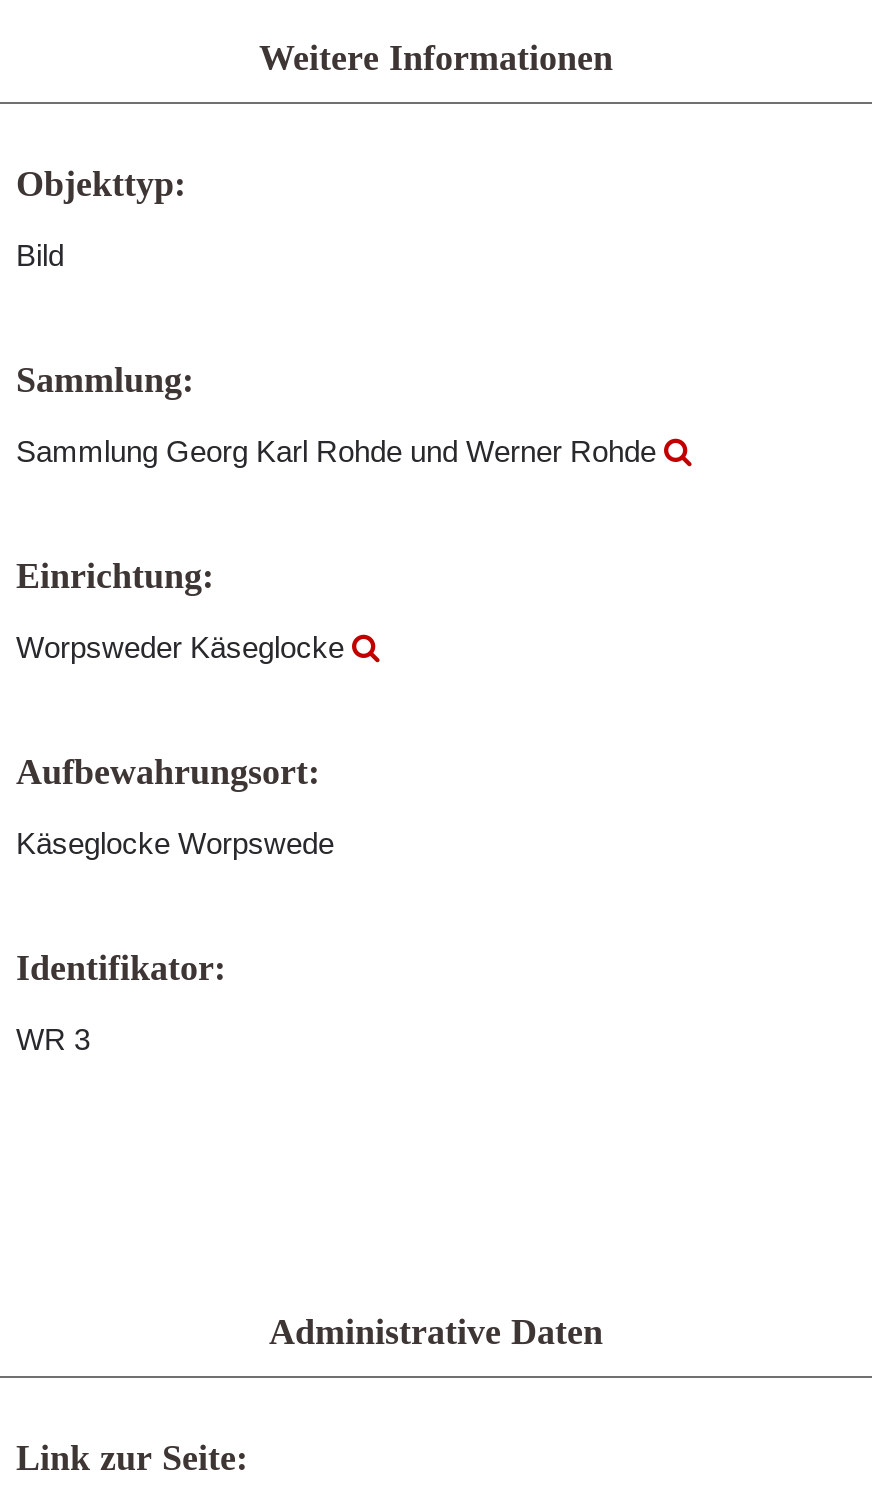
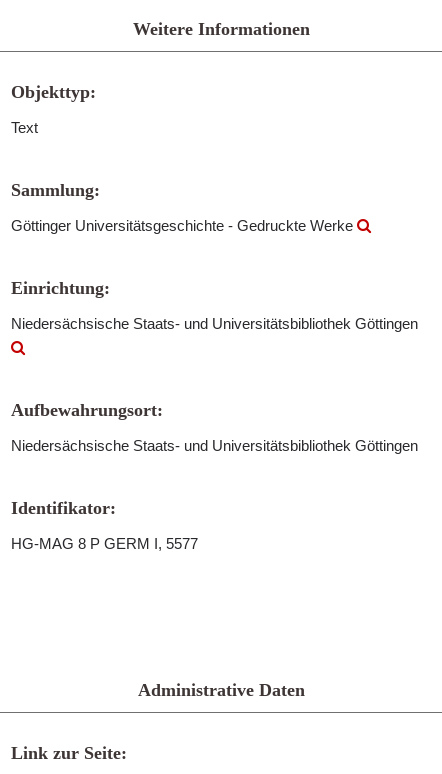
[16,238,64,272] Bild -> [11,119,38,136] Text
[16,434,664,468] Sammlung Georg Karl Rohde und Werner Rohde -> [11,217,357,234] Göttinger Universitätsgeschichte - Gedruckte Werke
[16,630,352,664] Worpsweder Käseglocke -> [11,315,418,332] Niedersächsische Staats- und Universitätsbibliothek Göttingen
[16,826,334,860] Käseglocke Worpswede -> [11,437,418,454] Niedersächsische Staats- und Universitätsbibliothek Göttingen
[16,1022,90,1056] WR 3 -> [11,535,198,552] HG-MAG 8 P GERM I, 5577

